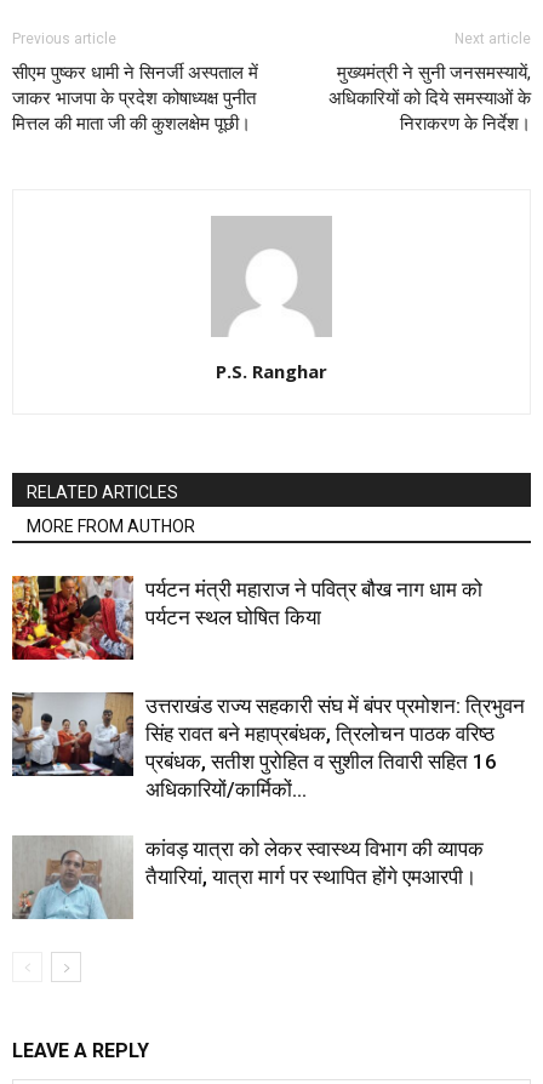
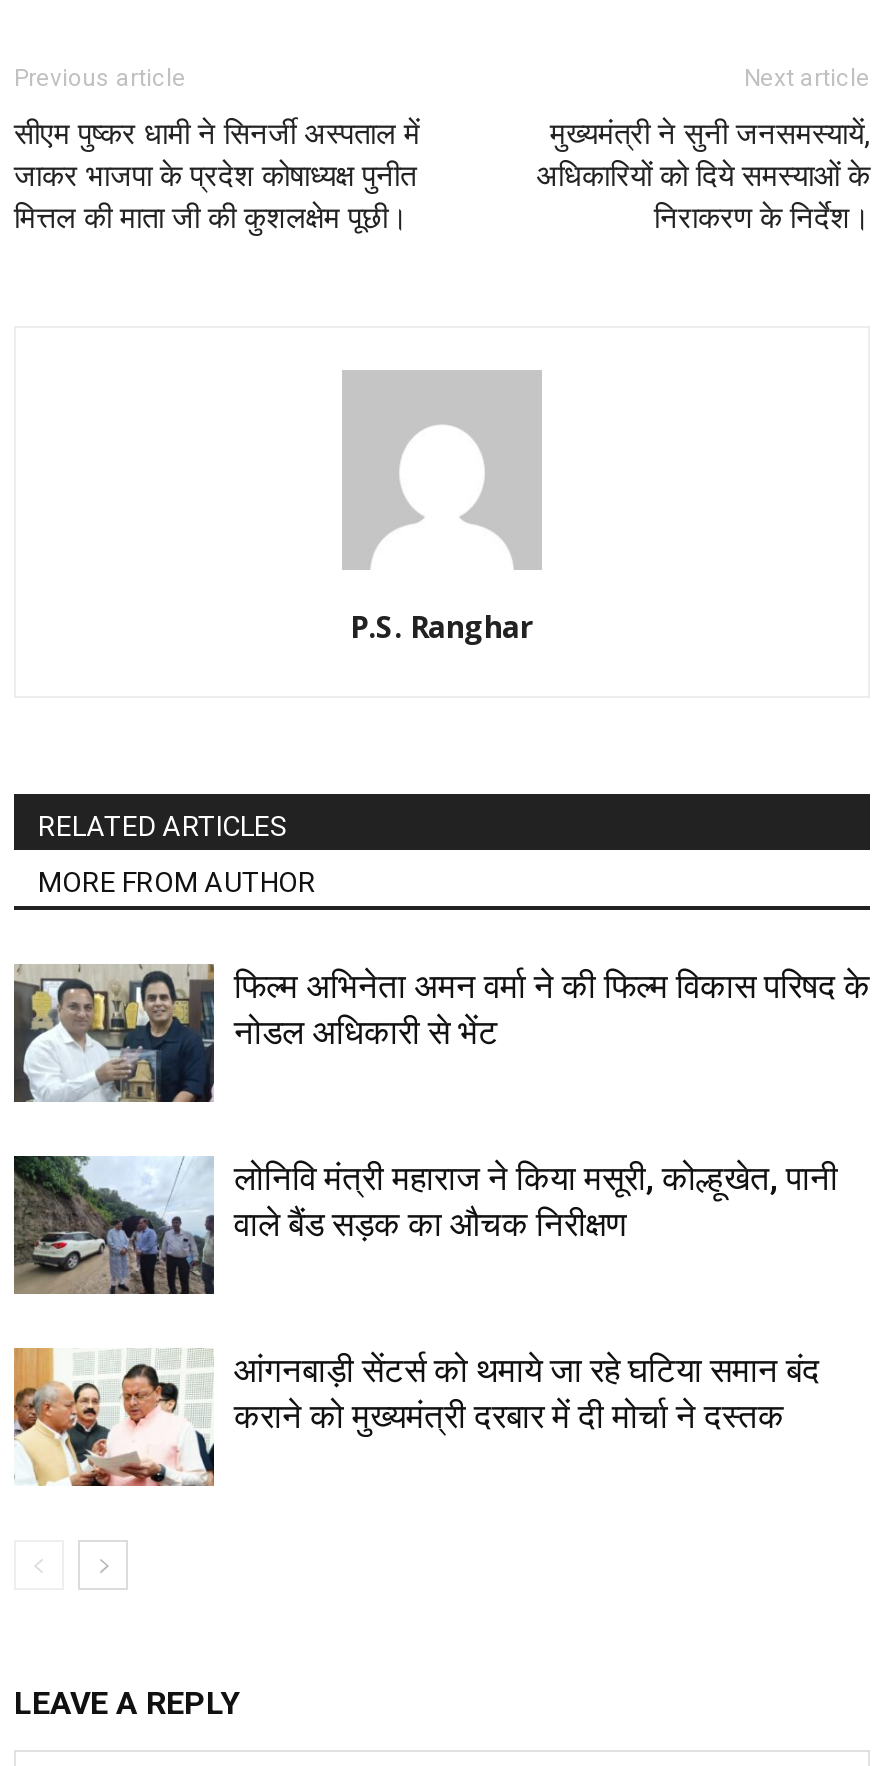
[11,575,482,661] [image] | पर्यटन मंत्री महाराज ने पवित्र बौख नाग धाम को | पर्यटन स्थल घोषित किया -> [12,964,870,1104] [image] | फिल्म अभिनेता अमन वर्मा ने की फिल्म विकास परिषद के | नोडल अधिकारी से भेंट
[11,691,525,801] [image] | उत्तराखंड राज्य सहकारी संघ में बंपर प्रमोशन: त्रिभुवन | सिंह रावत बने महाप्रबंधक, त्रिलोचन पाठक वरिष्ठ | प्रबंधक, सतीश पुरोहित व सुशील तिवारी सहित 16 | अधिकारियों/कार्मिकों... -> [12,1154,838,1296] [image] | लोनिवि मंत्री महाराज ने किया मसूरी, कोल्हूखेत, पानी | वाले बैंड सड़क का औचक निरीक्षण
[11,835,484,920] [image] | कांवड़ यात्रा को लेकर स्वास्थ्य विभाग की व्यापक | तैयारियां, यात्रा मार्ग पर स्थापित होंगे एमआरपी। -> [14,1348,820,1488] [image] | आंगनबाड़ी सेंटर्स को थमाये जा रहे घटिया समान बंद | कराने को मुख्यमंत्री दरबार में दी मोर्चा ने दस्तक

